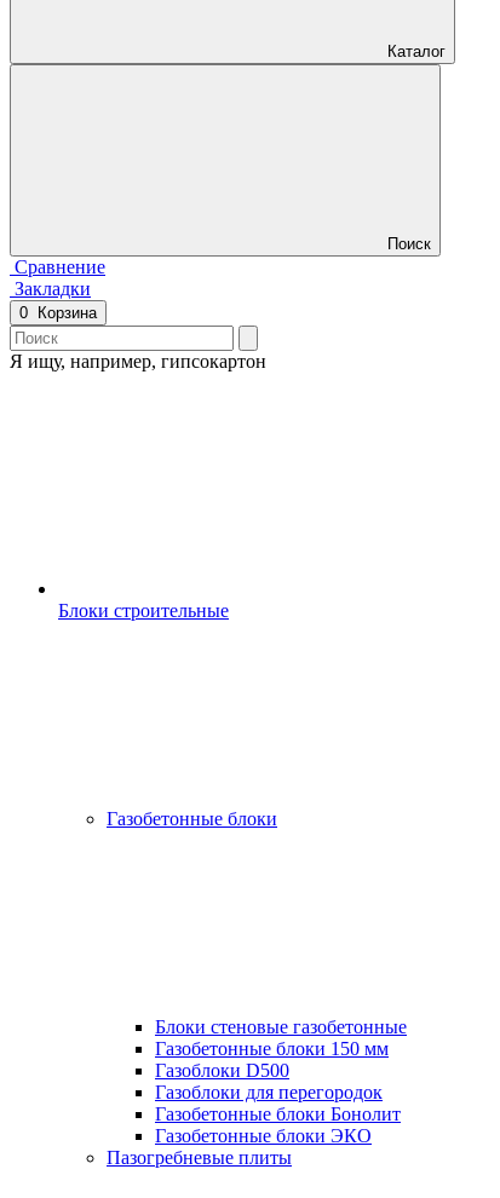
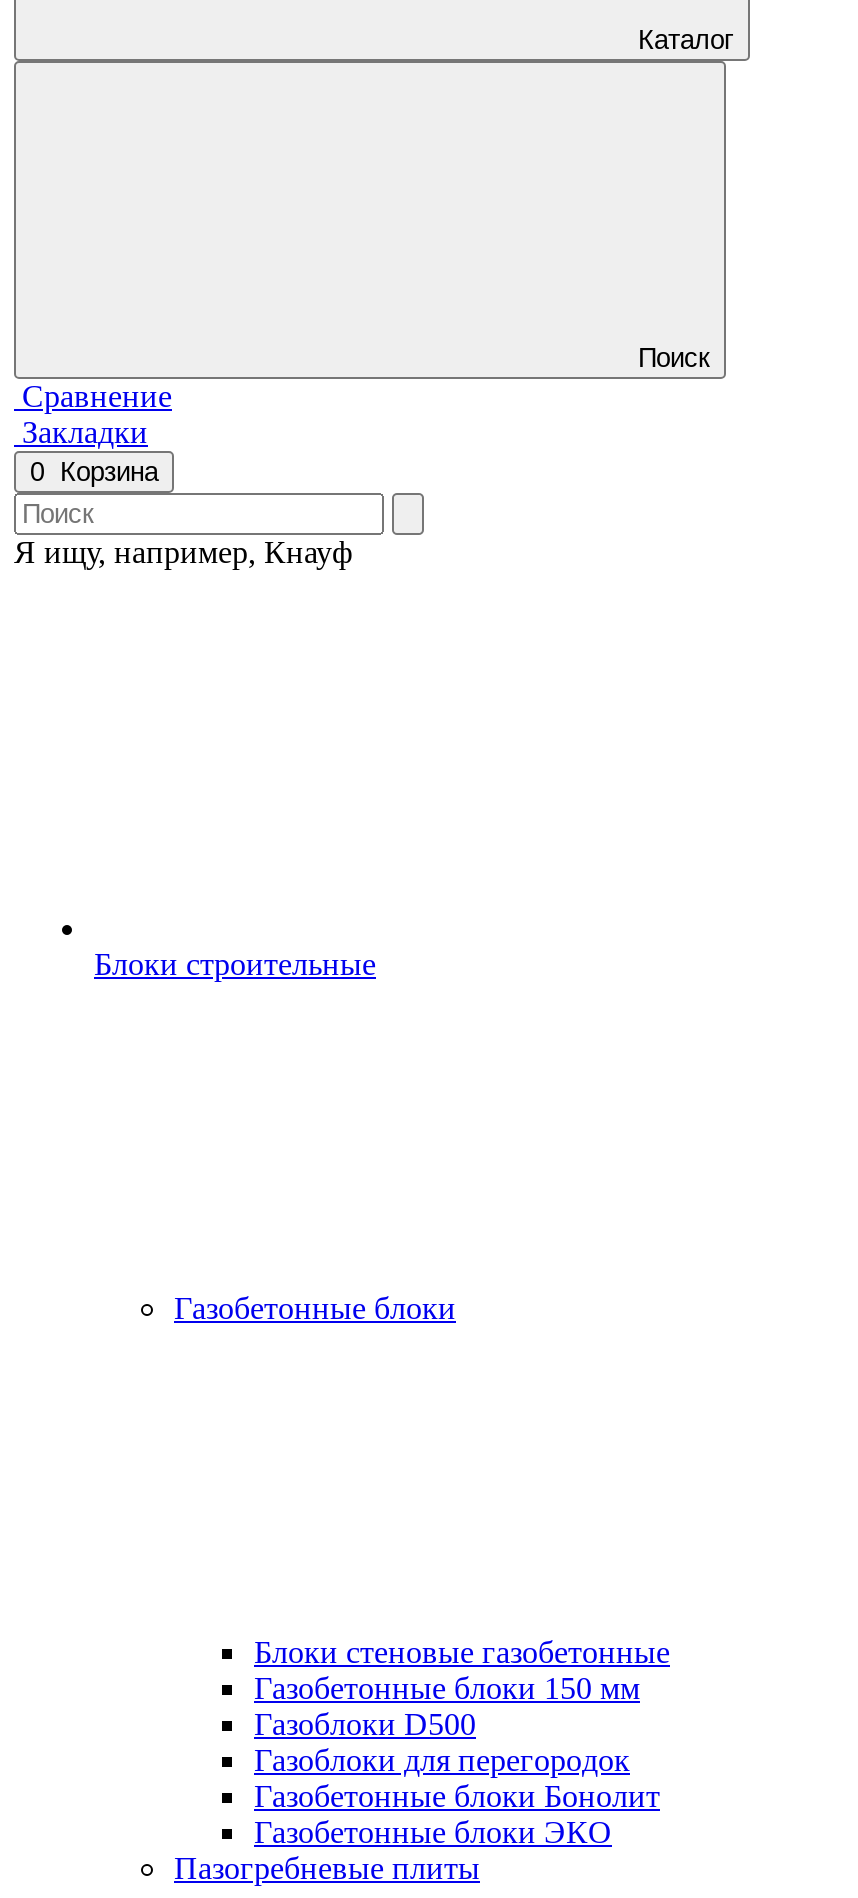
[10,351,266,372] Я ищу, например,гипсокартон -> [14,535,352,569] Я ищу, например,Кнауф

